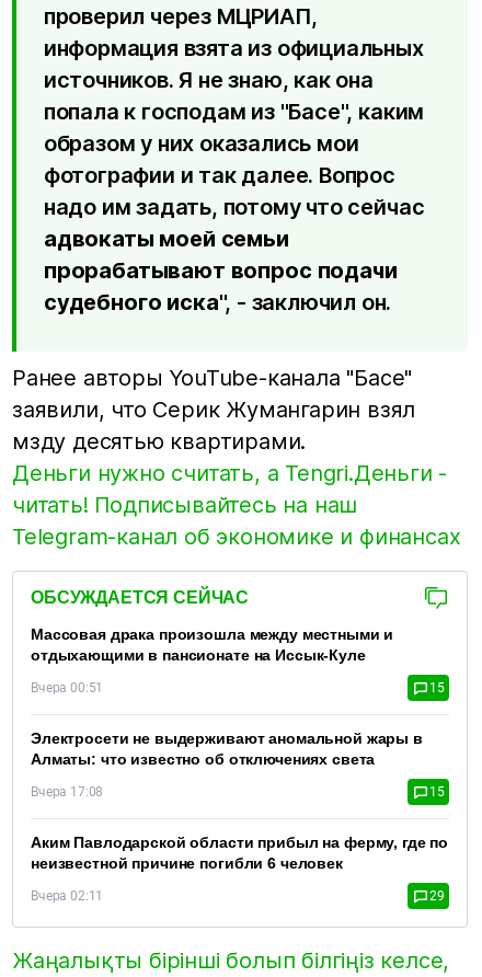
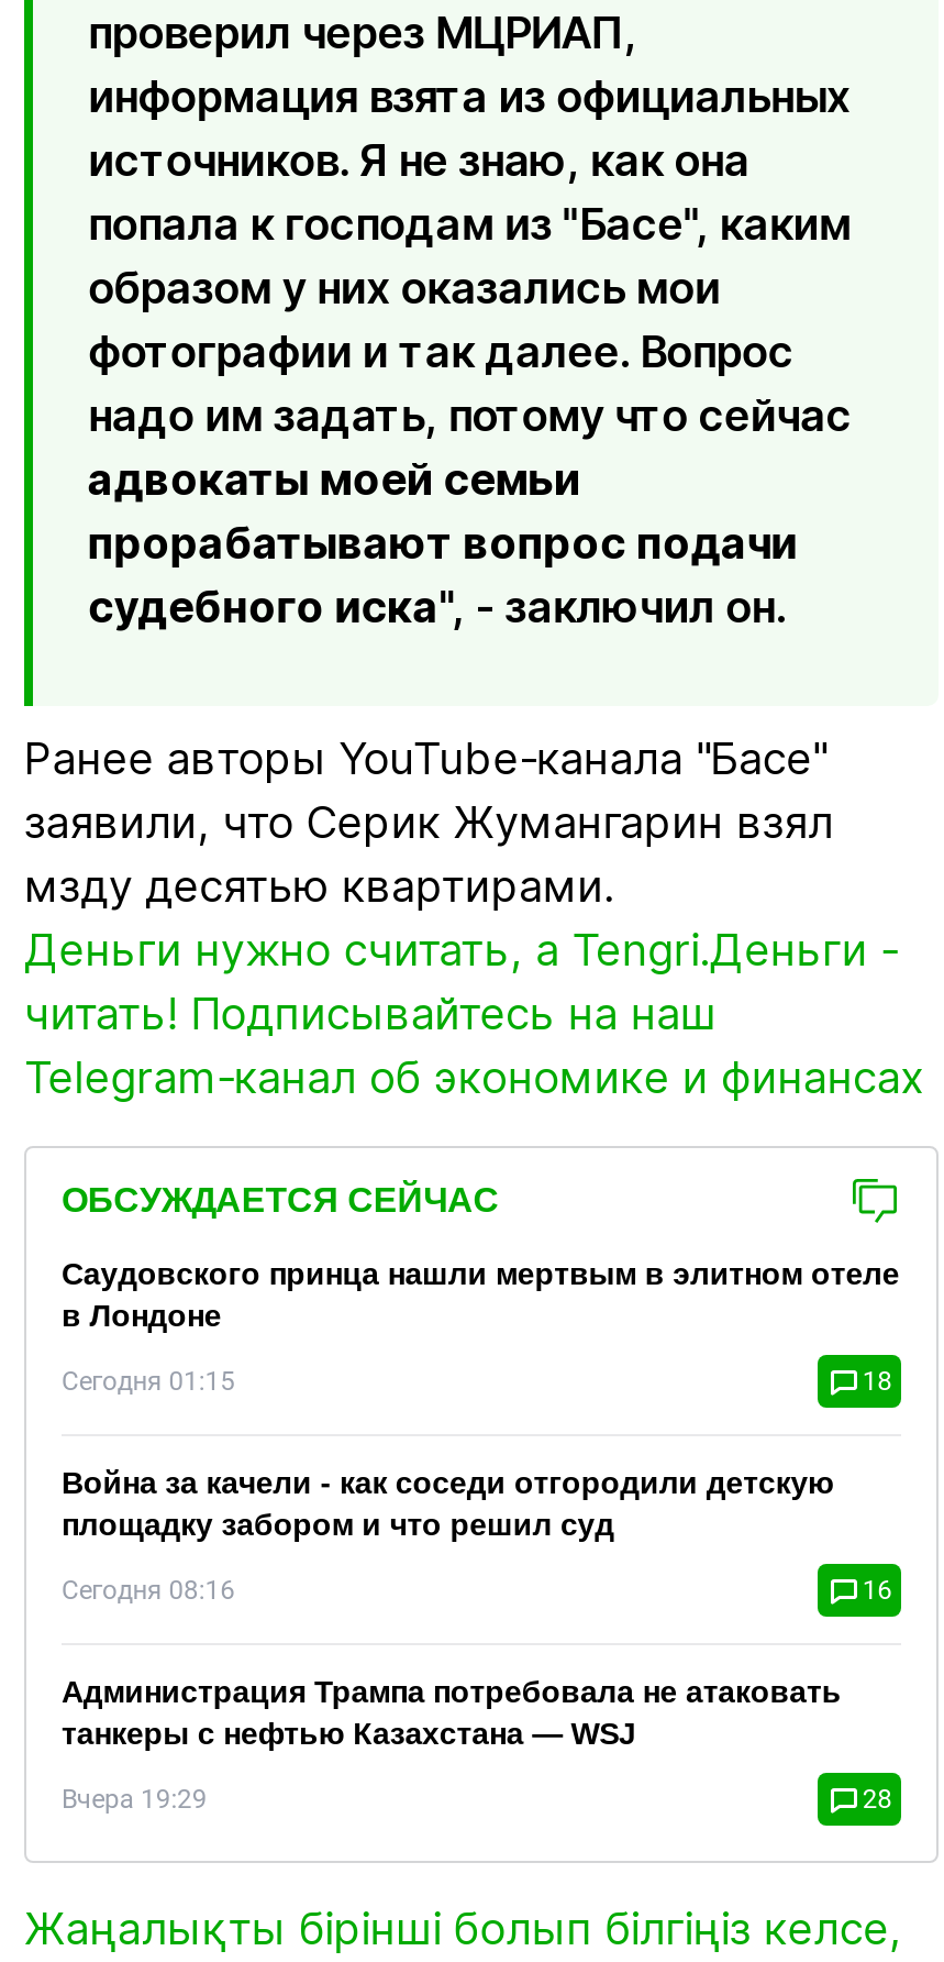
[31,625,393,664] Массовая драка произошла между местными и | отдыхающими в пансионате на Иссык-Куле -> [62,1256,900,1333] Саудовского принца нашли мертвым в элитном отеле | в Лондоне
[31,680,445,695] Вчера 00:51 | 15 -> [62,1366,892,1396] Сегодня 01:15 | 18
[31,729,423,768] Электросети не выдерживают аномальной жары в | Алматы: что известно об отключениях света -> [62,1465,834,1542] Война за качели - как соседи отгородили детскую | площадку забором и что решил суд
[31,784,445,799] Вчера 17:08 | 15 -> [62,1575,892,1605] Сегодня 08:16 | 16
[31,833,448,872] Аким Павлодарской области прибыл на ферму, где по | неизвестной причине погибли 6 человек -> [62,1674,841,1751] Администрация Трампа потребовала не атаковать | танкеры с нефтью Казахстана — WSJ
[31,888,445,904] Вчера 02:11 | 29 -> [62,1784,892,1814] Вчера 19:29 | 28

